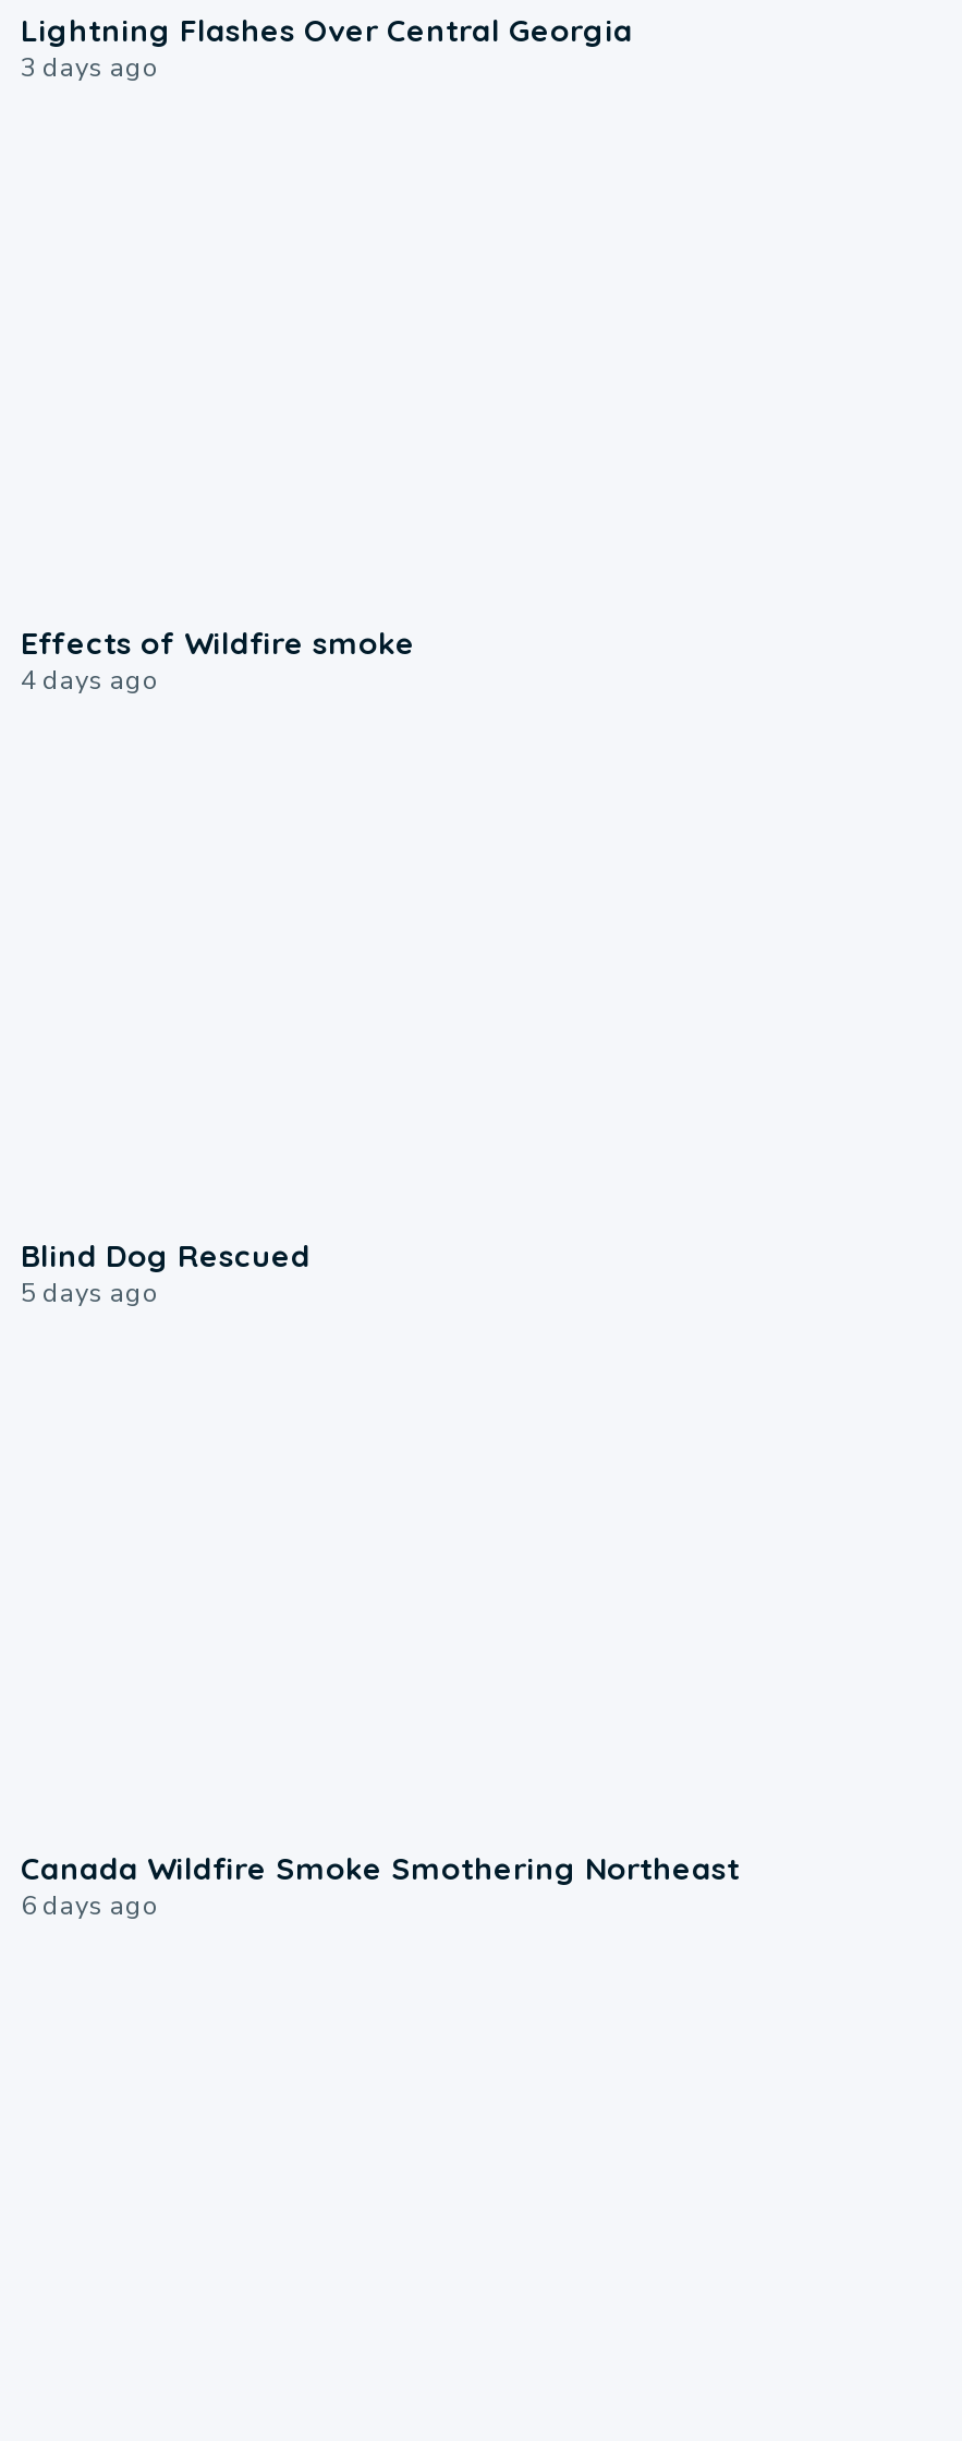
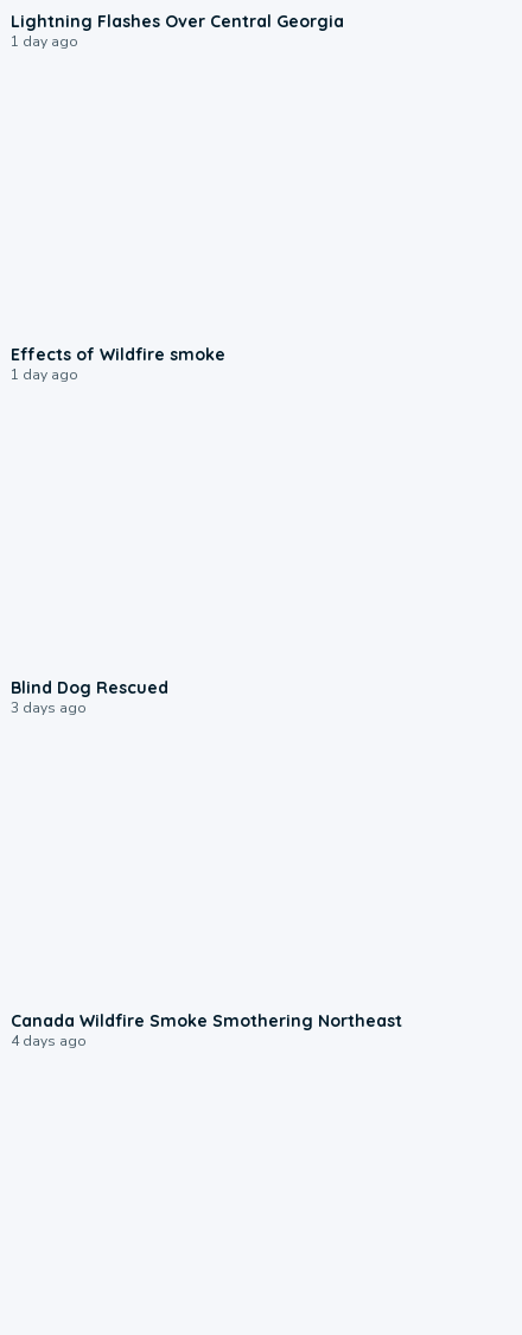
[20,51,160,85] 3 days ago -> [11,32,79,51] 1 day ago
[20,663,160,698] 4 days ago -> [11,365,79,384] 1 day ago
[20,1276,160,1311] 5 days ago -> [11,699,87,718] 3 days ago
[20,1889,160,1924] 6 days ago -> [11,1032,87,1051] 4 days ago

